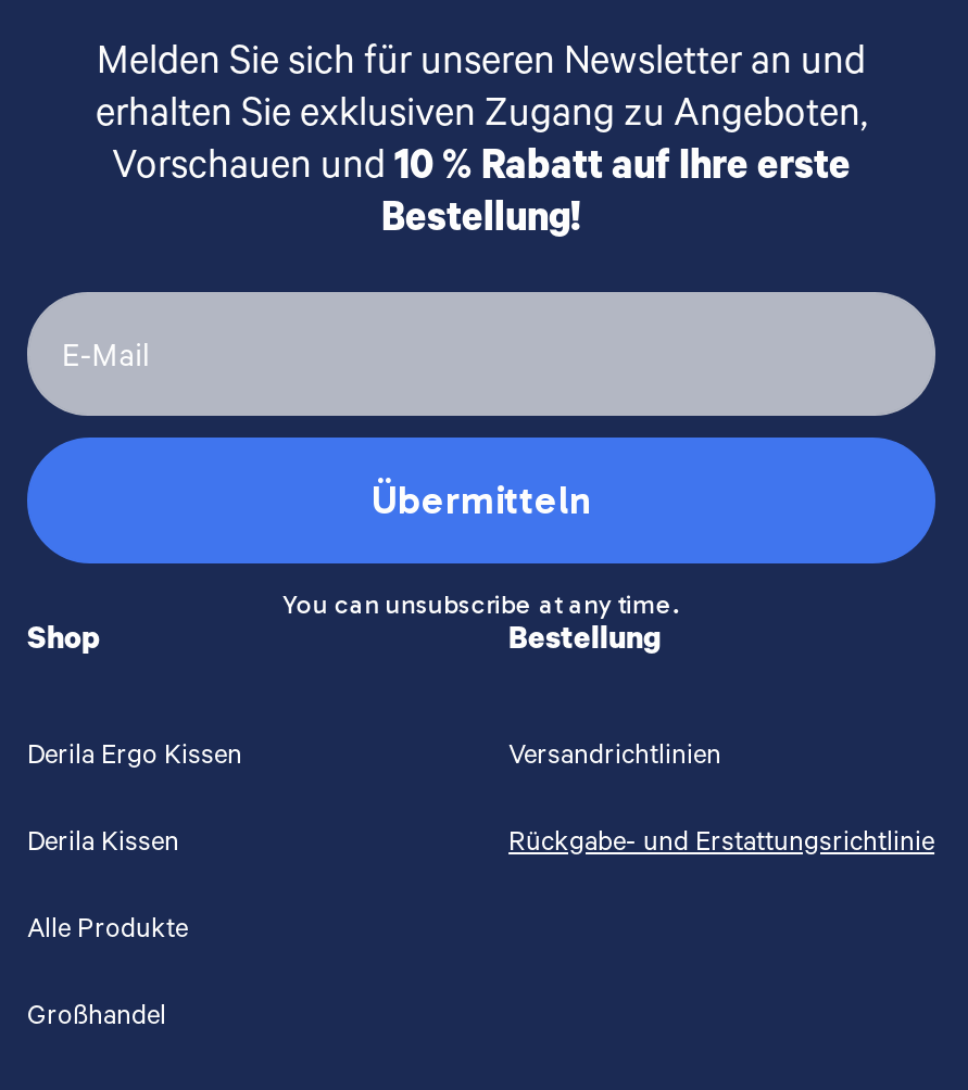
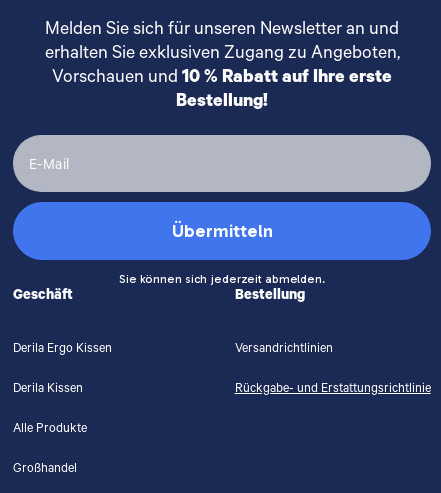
[27,590,679,661] You can unsubscribe at any time. | Shop -> [13,272,325,305] Sie können sich jederzeit abmelden. | Geschäft

